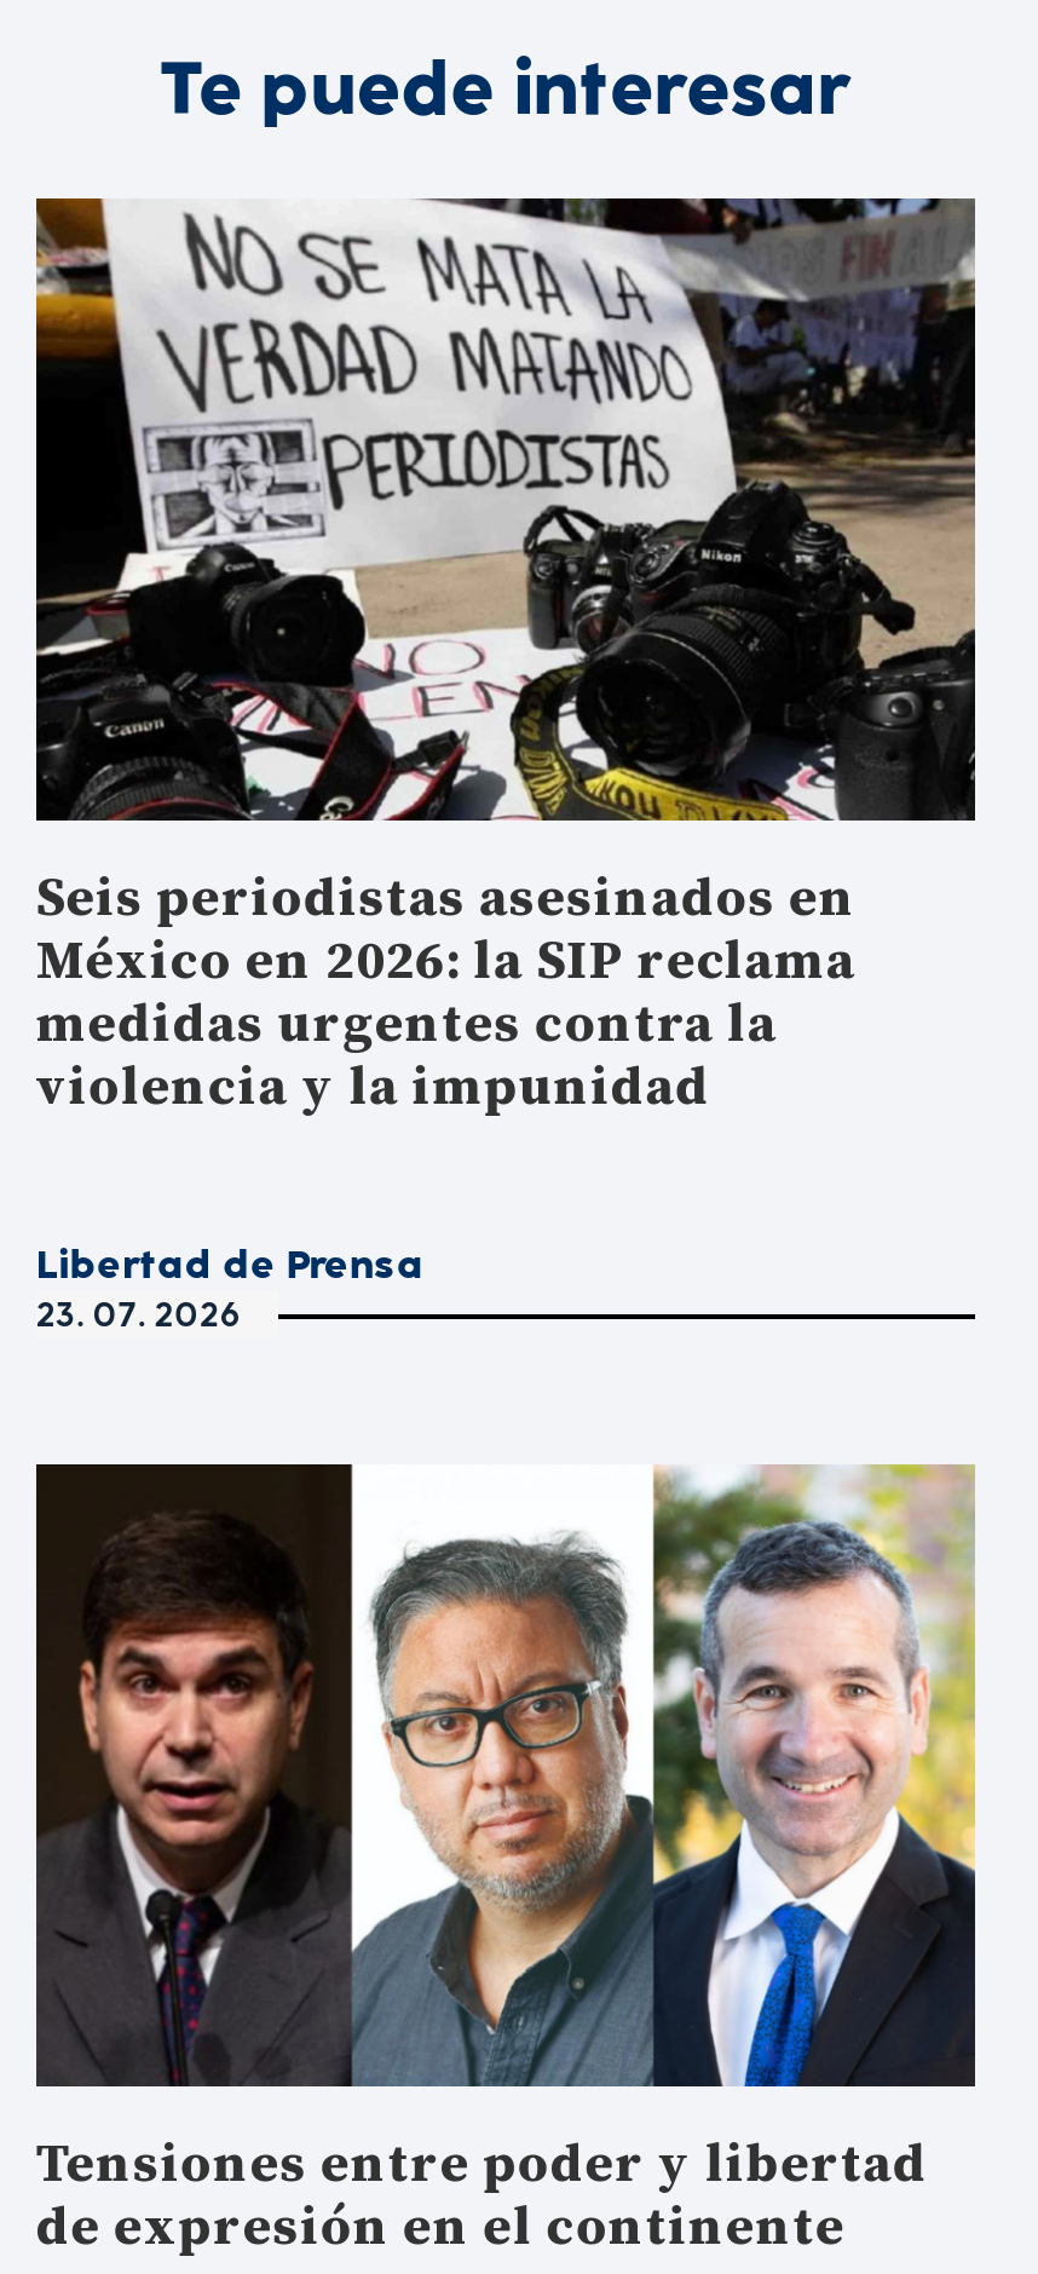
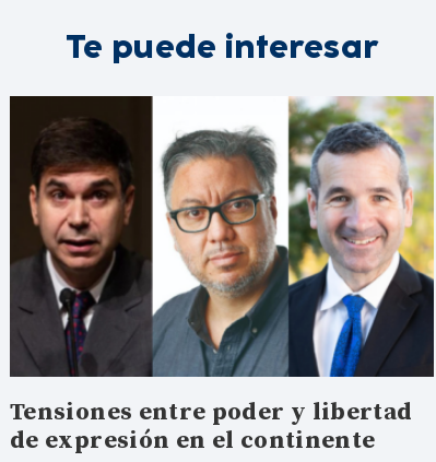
[34,196,978,1339] [image] | Seis periodistas asesinados en | México en 2026: la SIP reclama | medidas urgentes contra la | violencia y la impunidad | Libertad de Prensa | 23. 07. 2026 -> none

